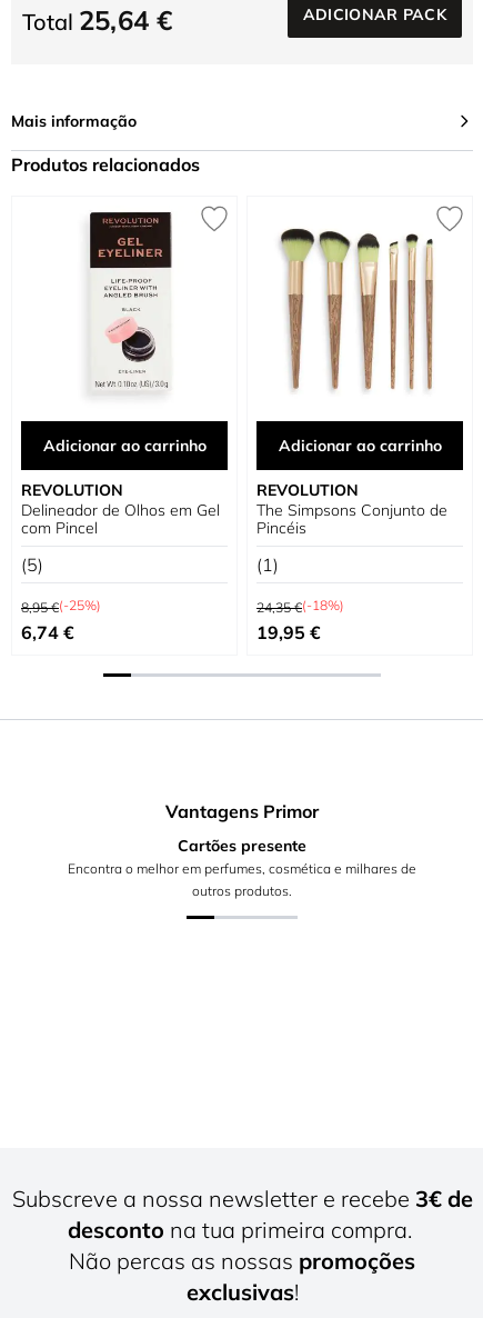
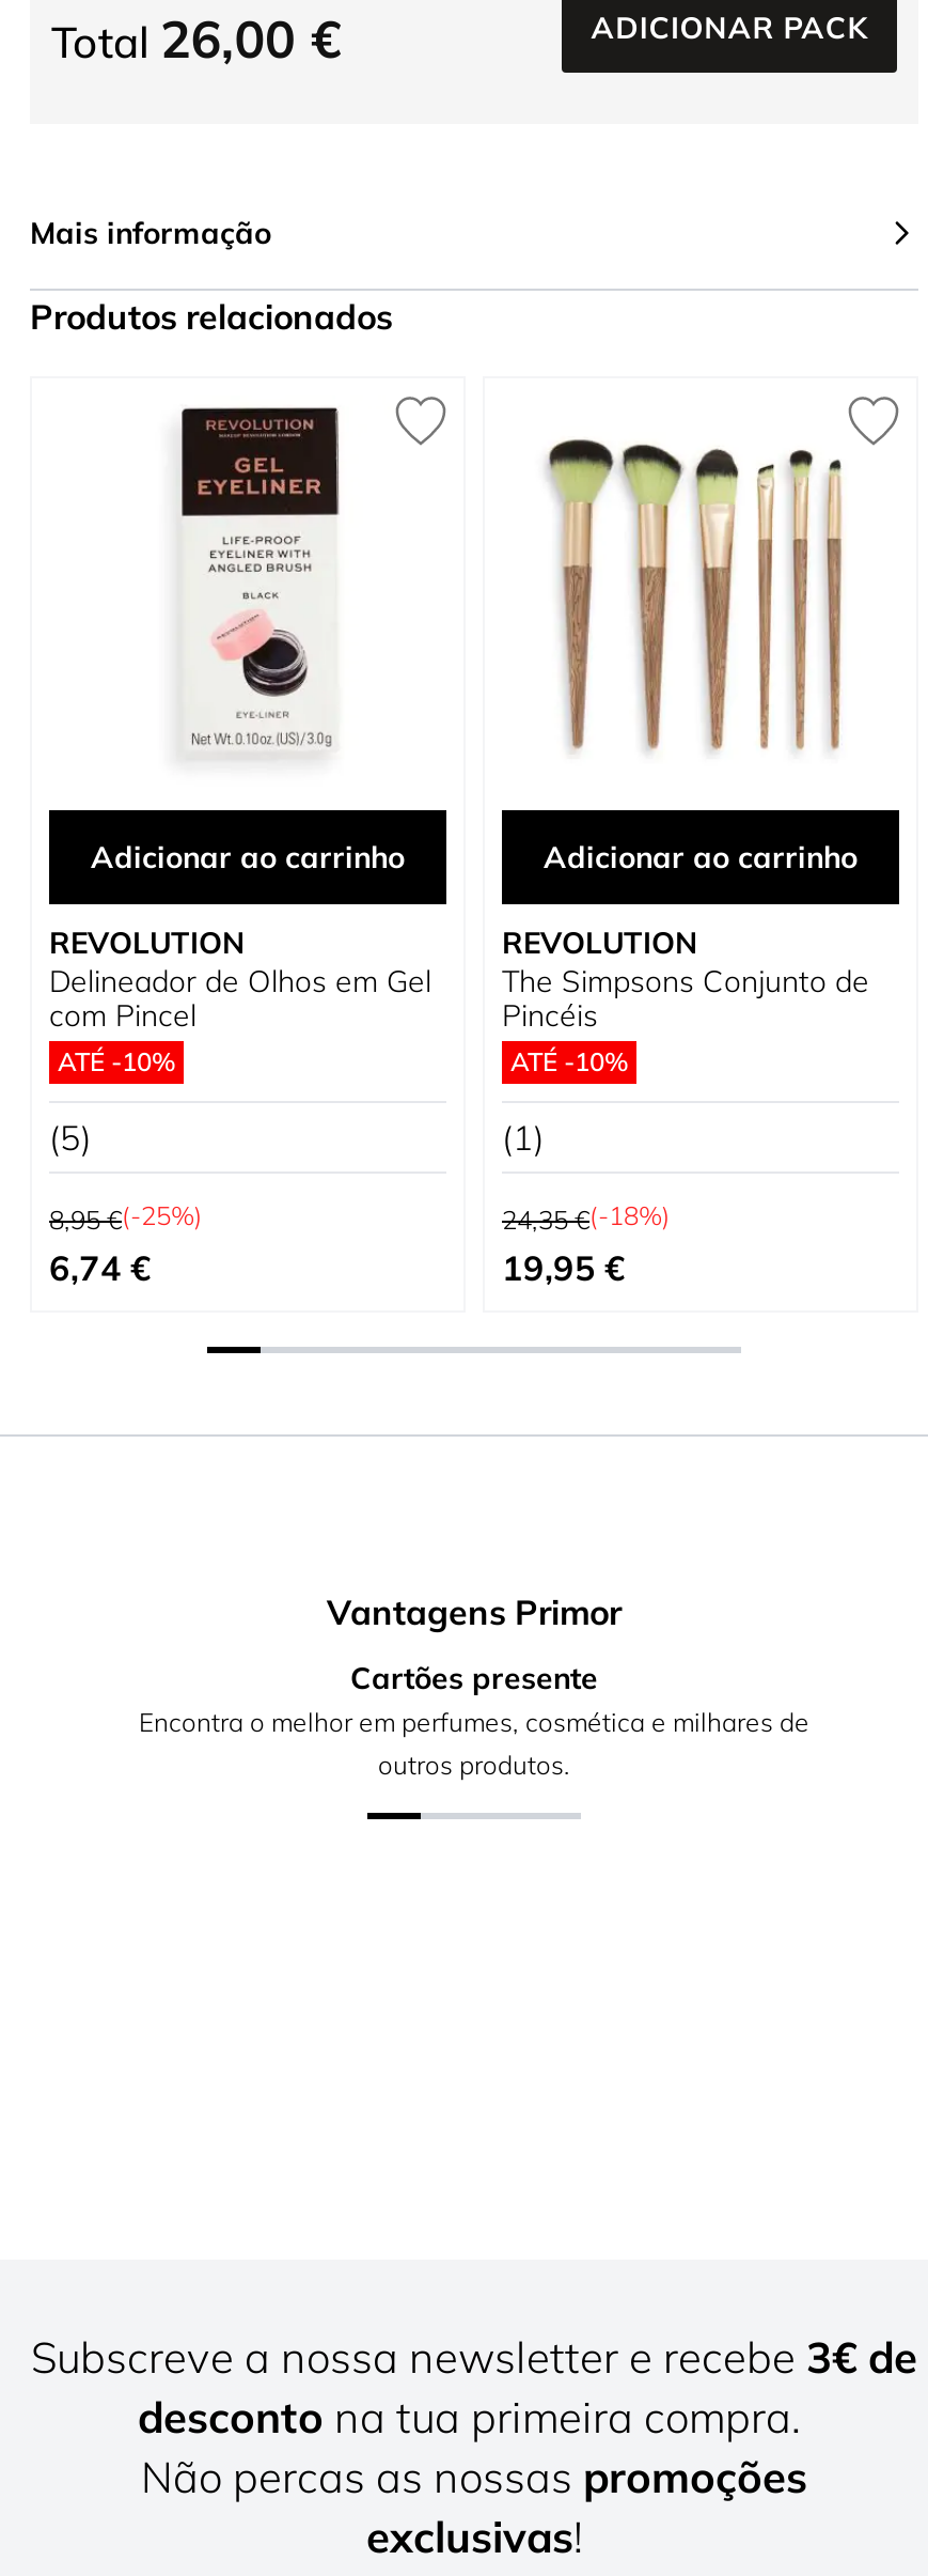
[22,3,173,37] Total 25,64 € -> [51,6,341,71] Total 26,00 €
none -> [58,1045,175,1077] ATÉ -10%
none -> [510,1045,628,1077] ATÉ -10%

